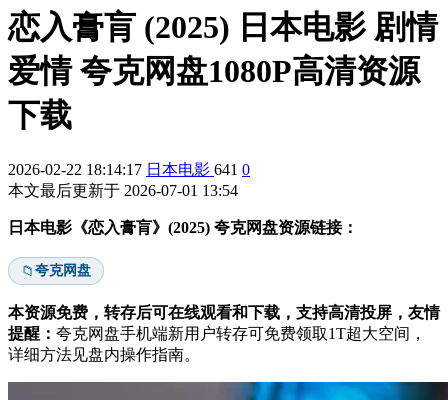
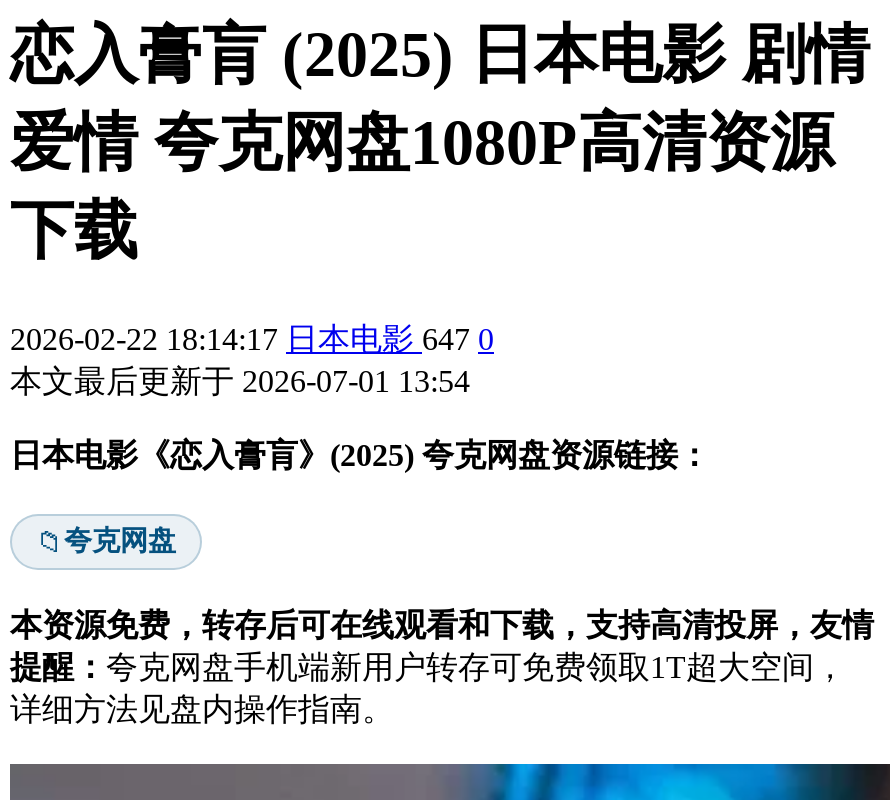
[8,161,250,178] 2026-02-22 18:14:17日本电影641 0 -> [10,322,494,356] 2026-02-22 18:14:17日本电影647 0

